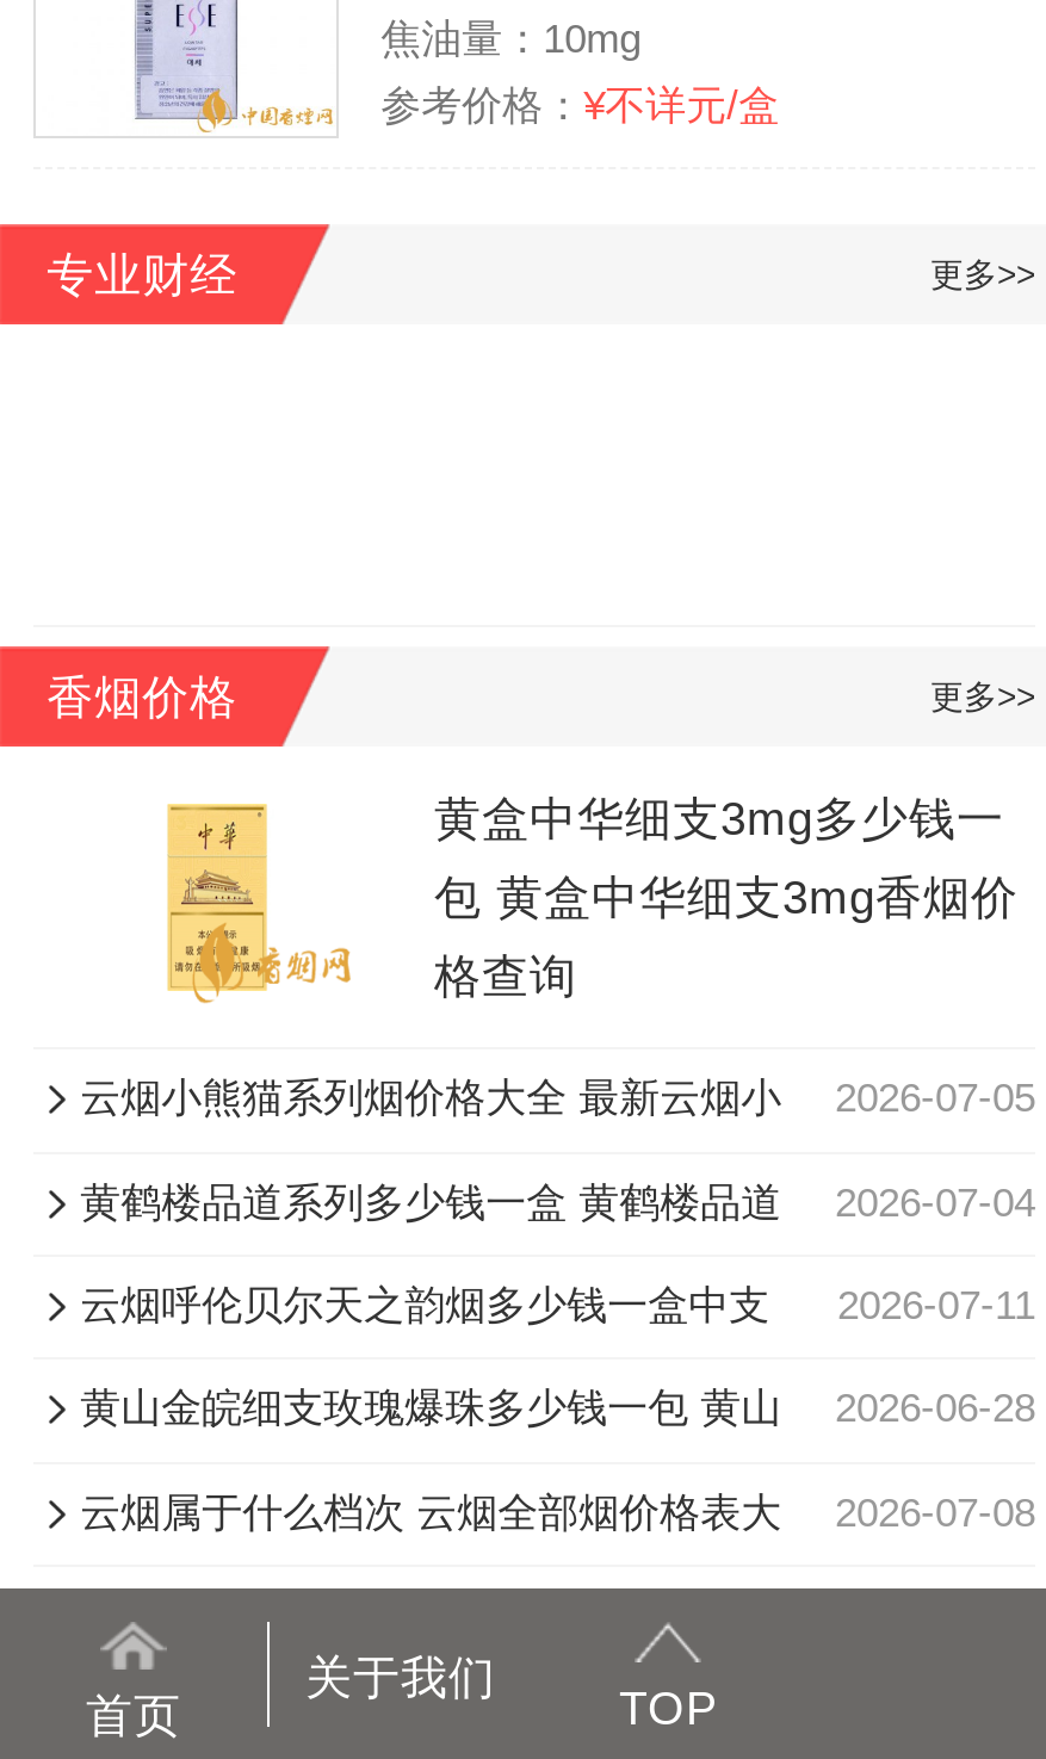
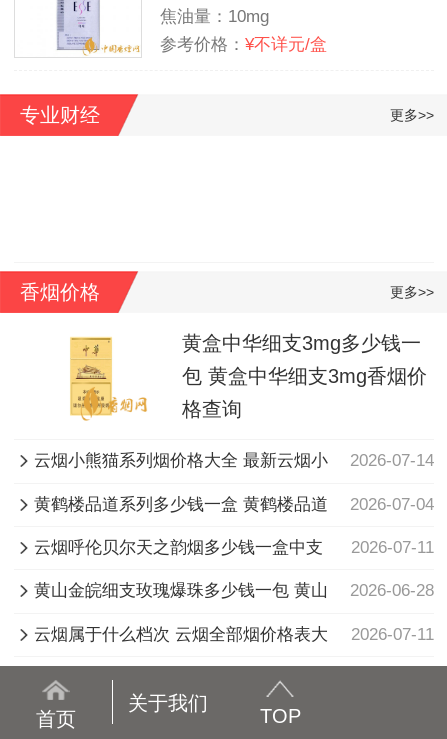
[80,1076,1035,1121] 云烟小熊猫系列烟价格大全 最新云烟小 2026-07-05 -> [34,451,434,470] 云烟小熊猫系列烟价格大全 最新云烟小 2026-07-14
[835,1490,1035,1536] 2026-07-08 -> [351,625,434,644] 2026-07-11

